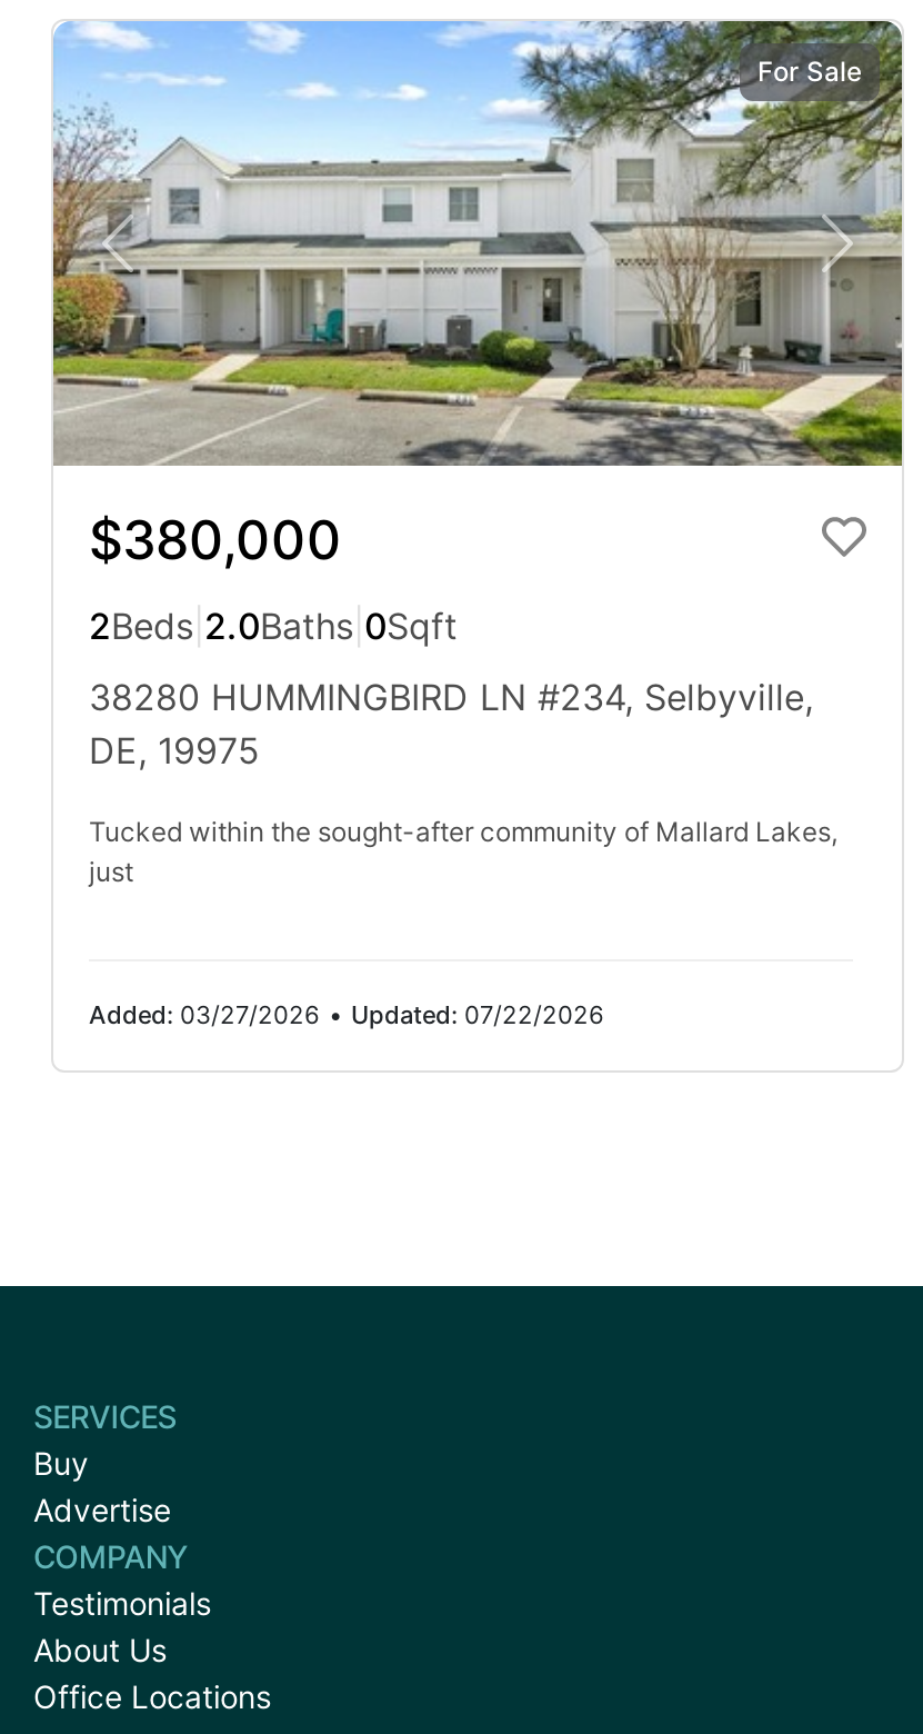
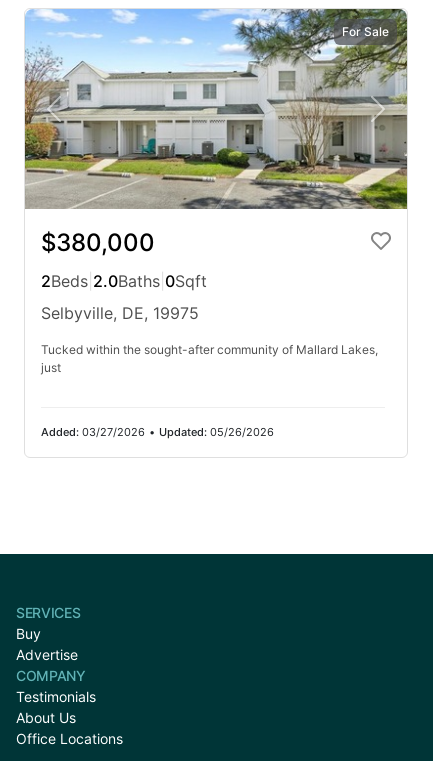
[89,675,813,773] 38280 HUMMINGBIRD LN #234, Selbyville, | DE, 19975 -> [41,303,199,323] Selbyville, DE, 19975
[89,999,604,1030] Added: 03/27/2026 • Updated: 07/22/2026 -> [41,425,274,439] Added: 03/27/2026 • Updated: 05/26/2026

